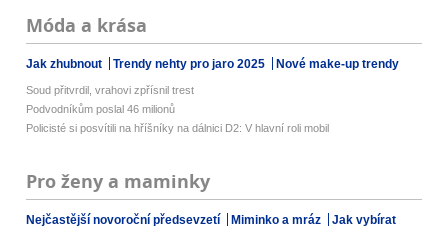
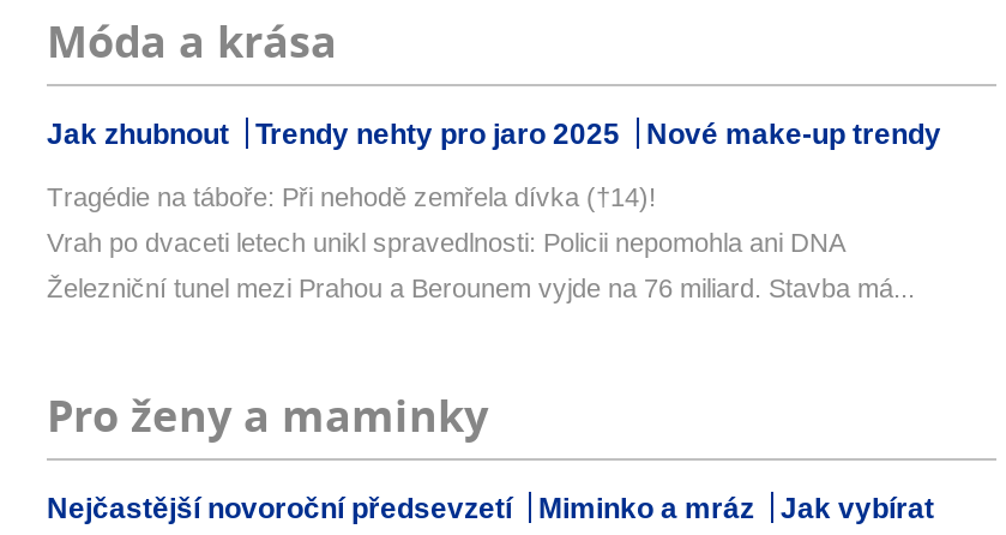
[26,84,194,96] Soud přitvrdil, vrahovi zpřísnil trest -> [47,182,656,211] Tragédie na táboře: Při nehodě zemřela dívka (†14)!
[26,103,175,115] Podvodníkům poslal 46 milionů -> [47,228,845,257] Vrah po dvaceti letech unikl spravedlnosti: Policii nepomohla ani DNA
[26,122,329,134] Policisté si posvítili na hříšníky na dálnici D2: V hlavní roli mobil -> [47,273,915,302] Železniční tunel mezi Prahou a Berounem vyjde na 76 miliard. Stavba má...

